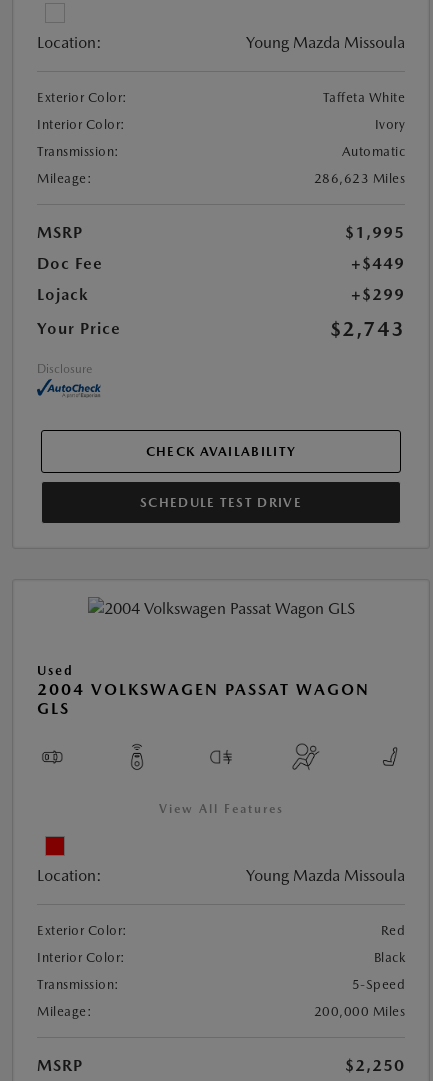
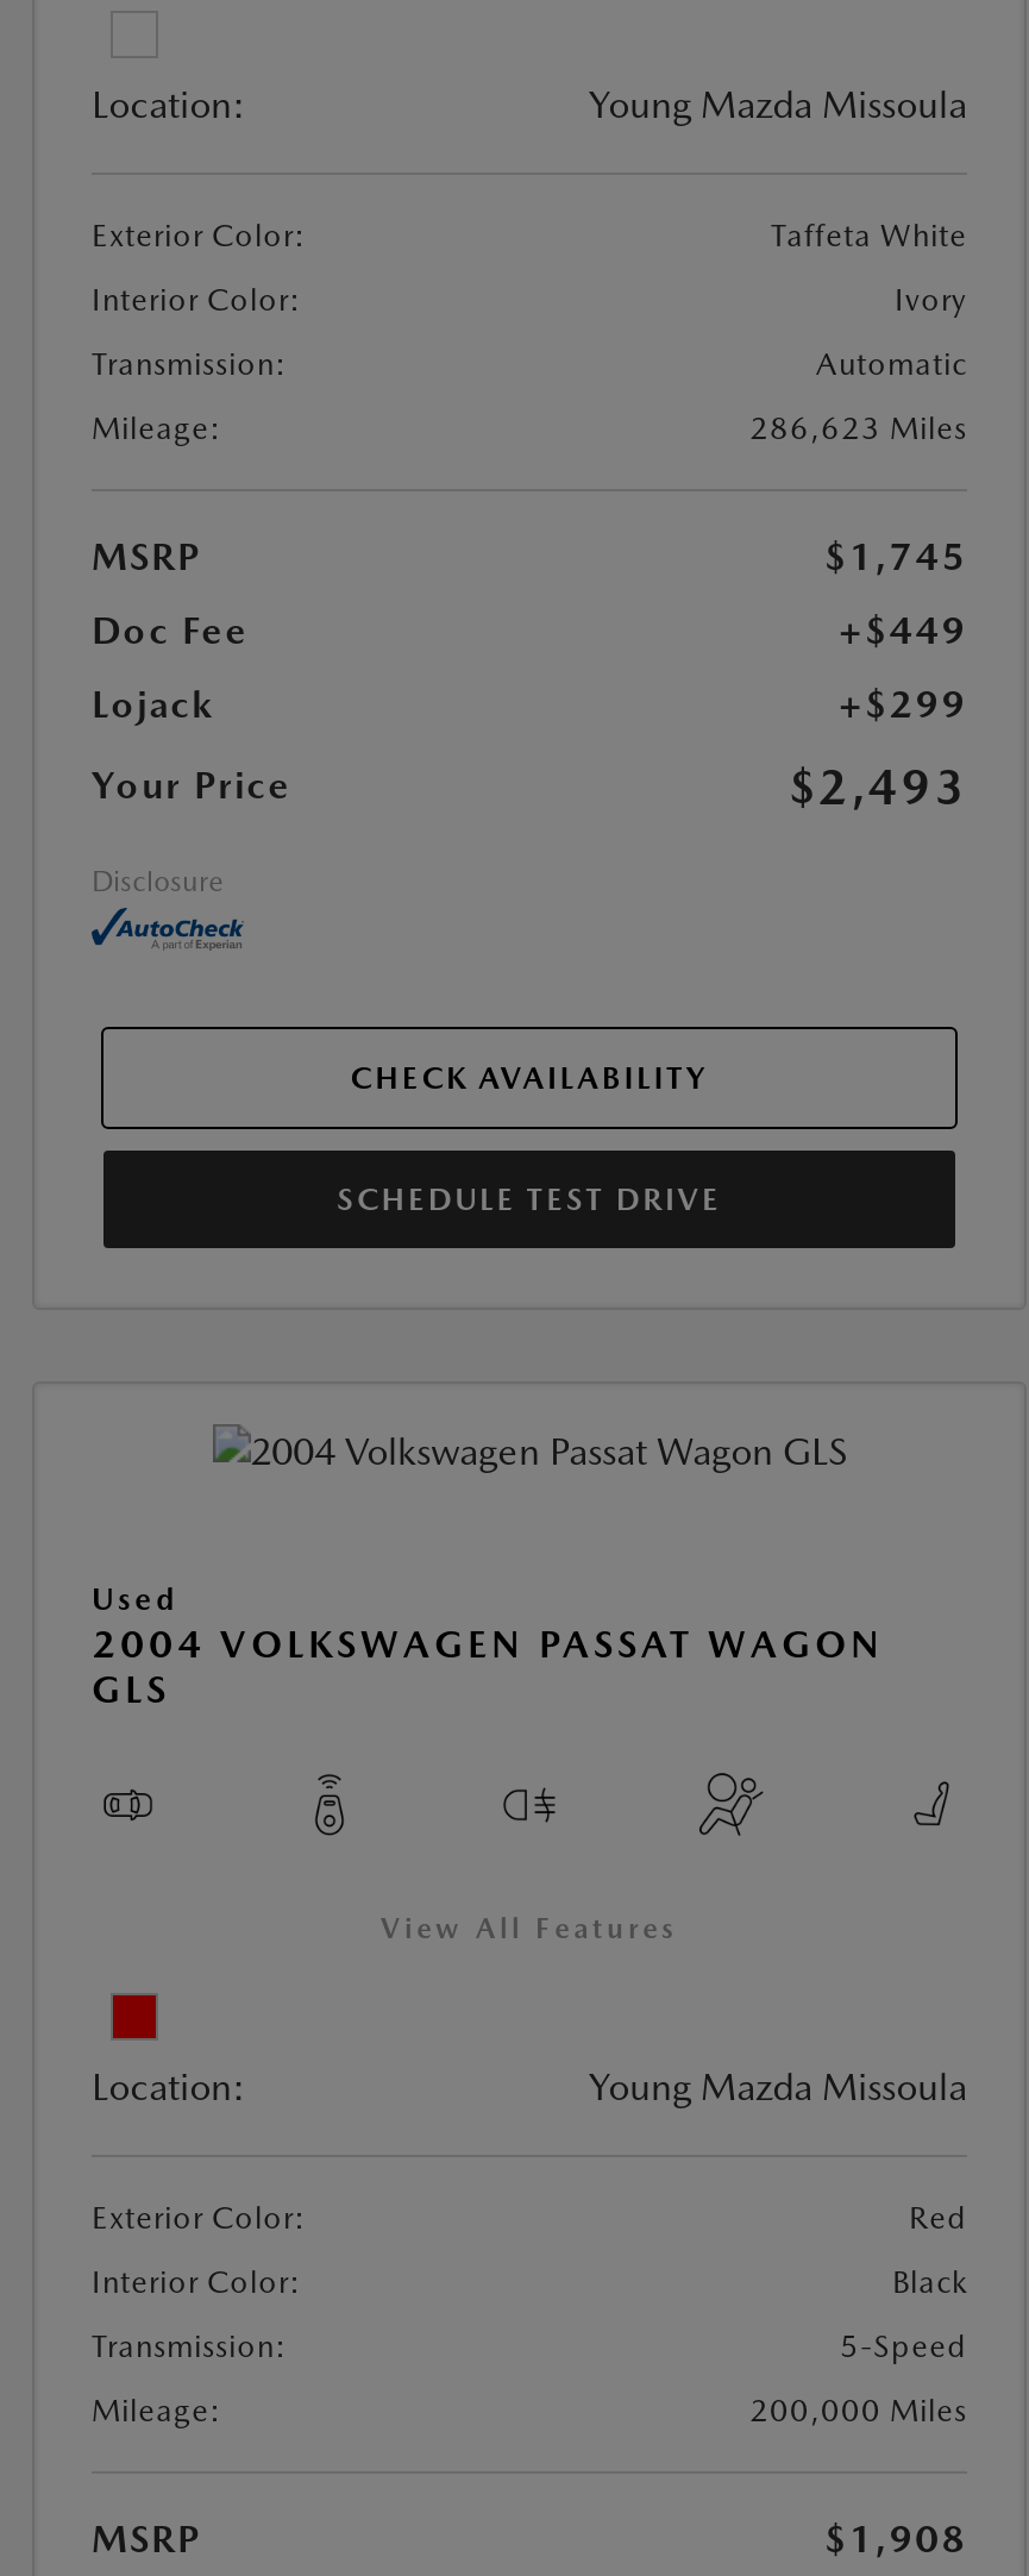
[345,223,405,242] $1,995 -> [824,535,967,580] $1,745
[330,317,405,341] $2,743 -> [789,759,967,816] $2,493
[345,1056,405,1075] $2,250 -> [824,2518,967,2563] $1,908

